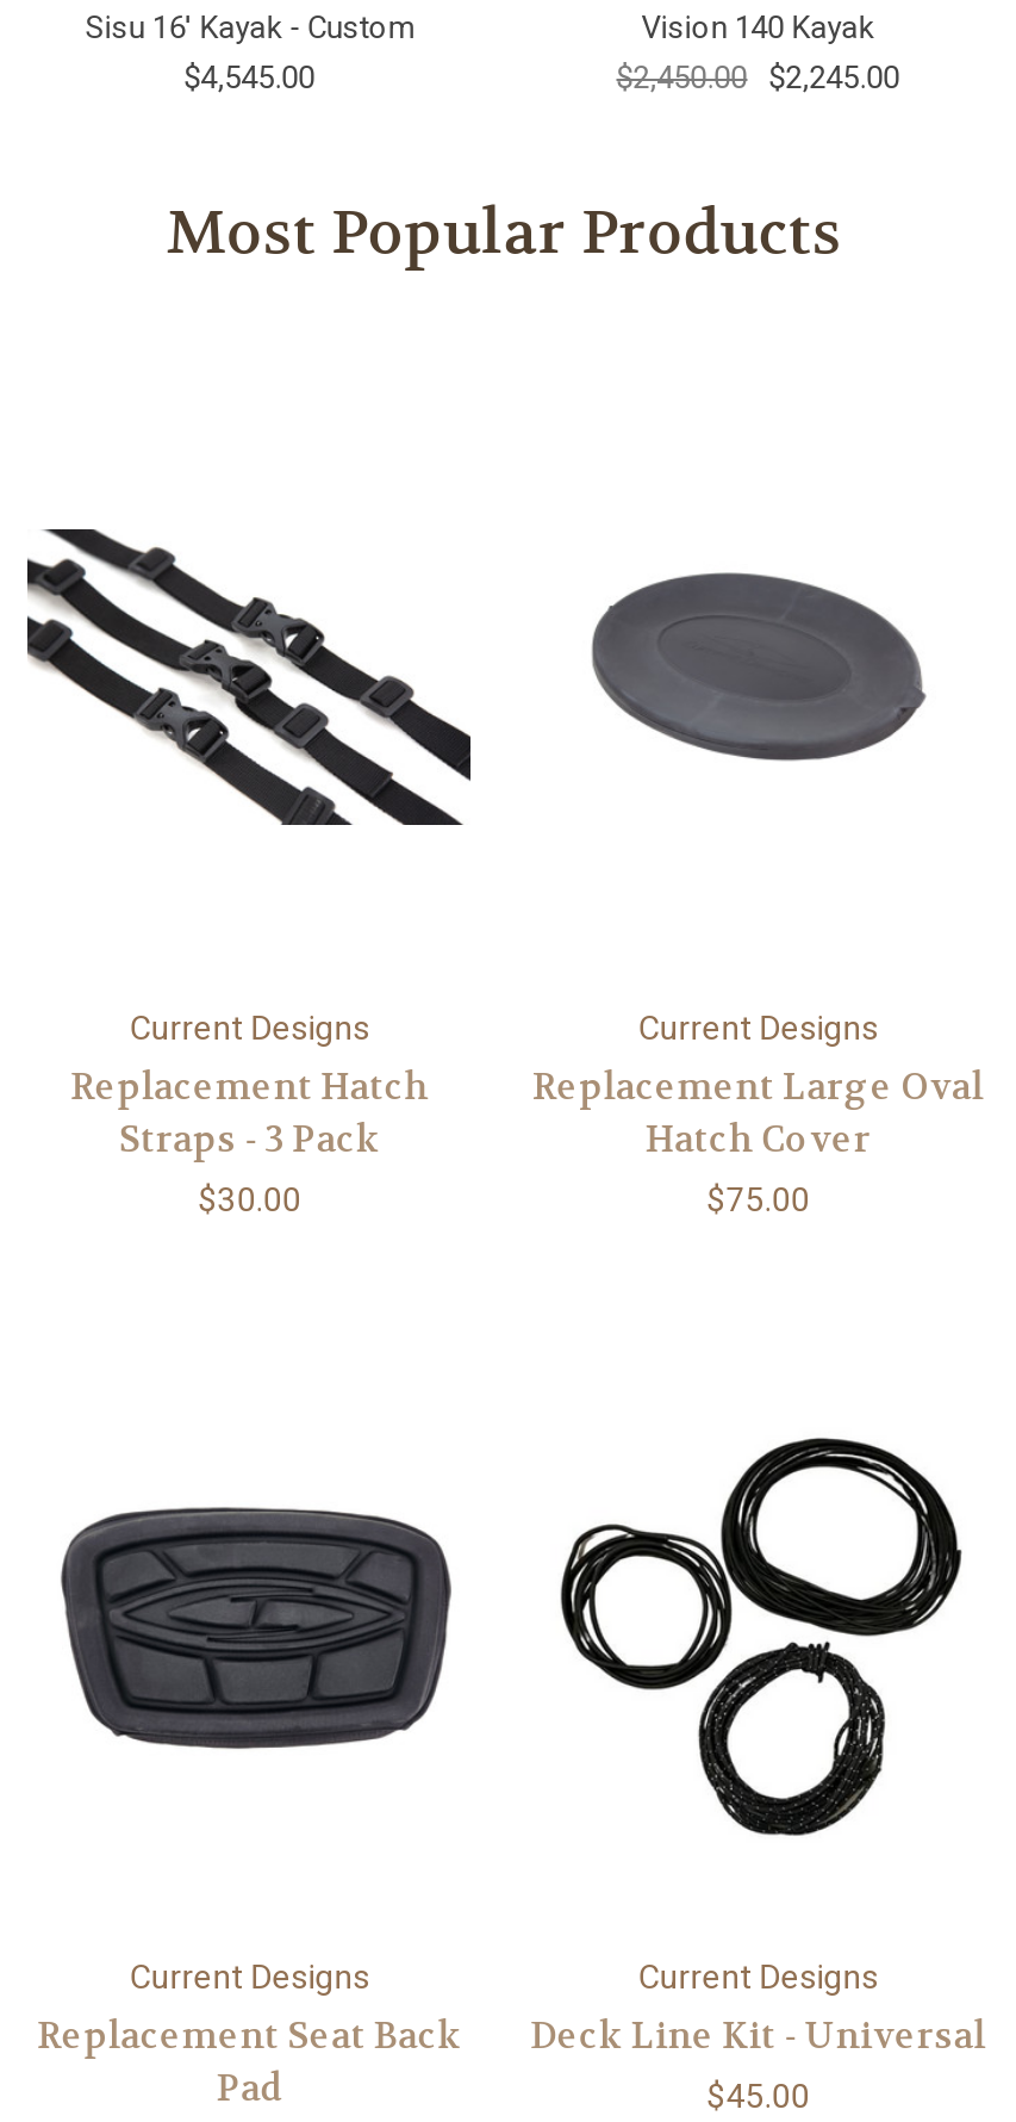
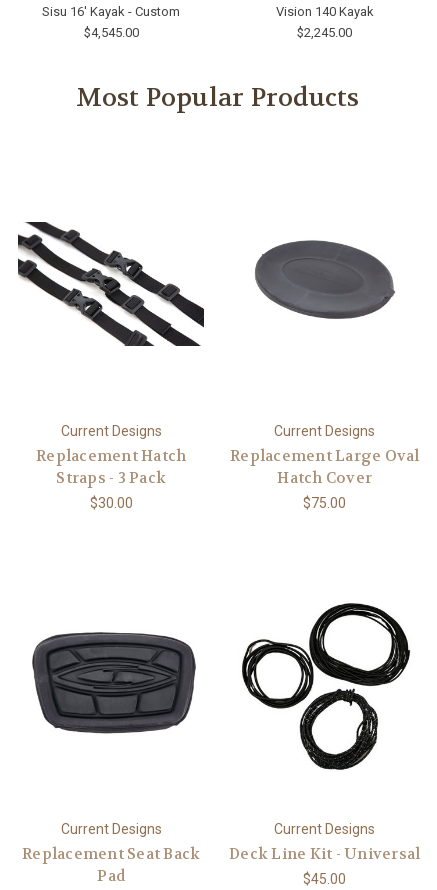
[616,58,900,94] $2,450.00 $2,245.00 -> [297,24,352,39] $2,245.00

